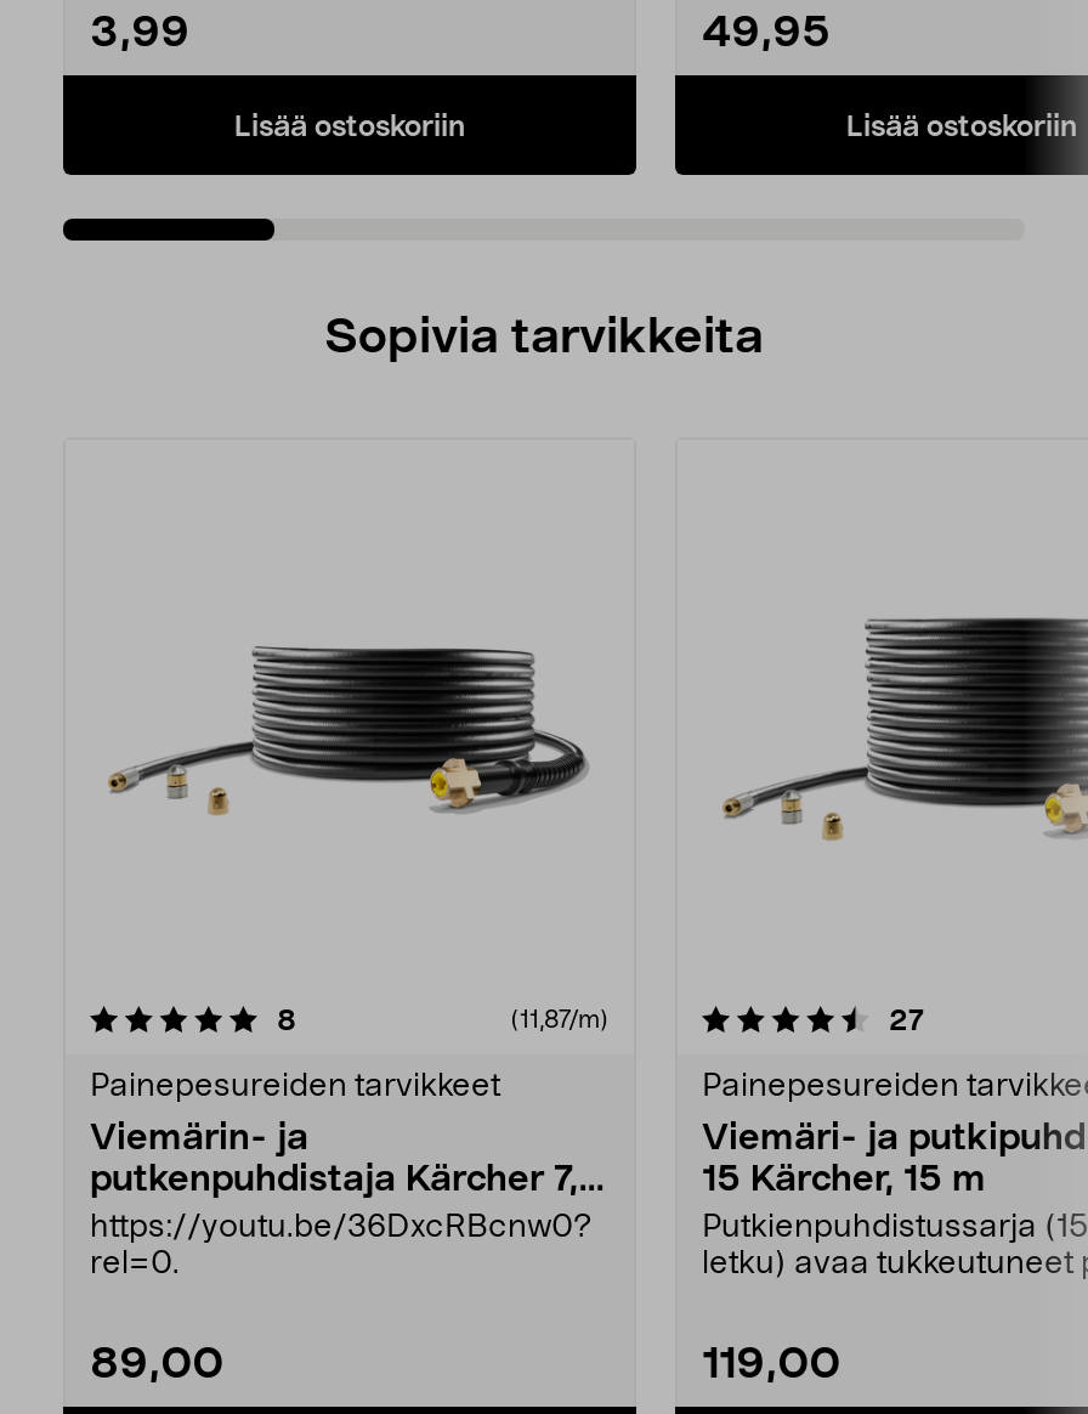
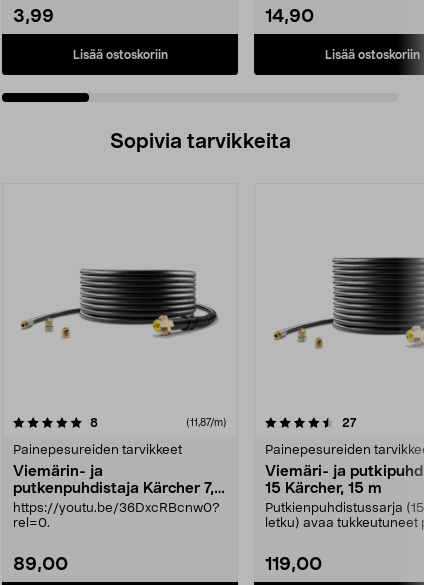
[702,12,831,56] 49,95 -> [265,8,314,26] 14,90

